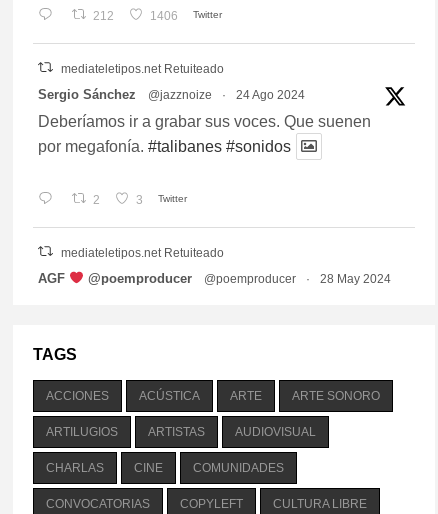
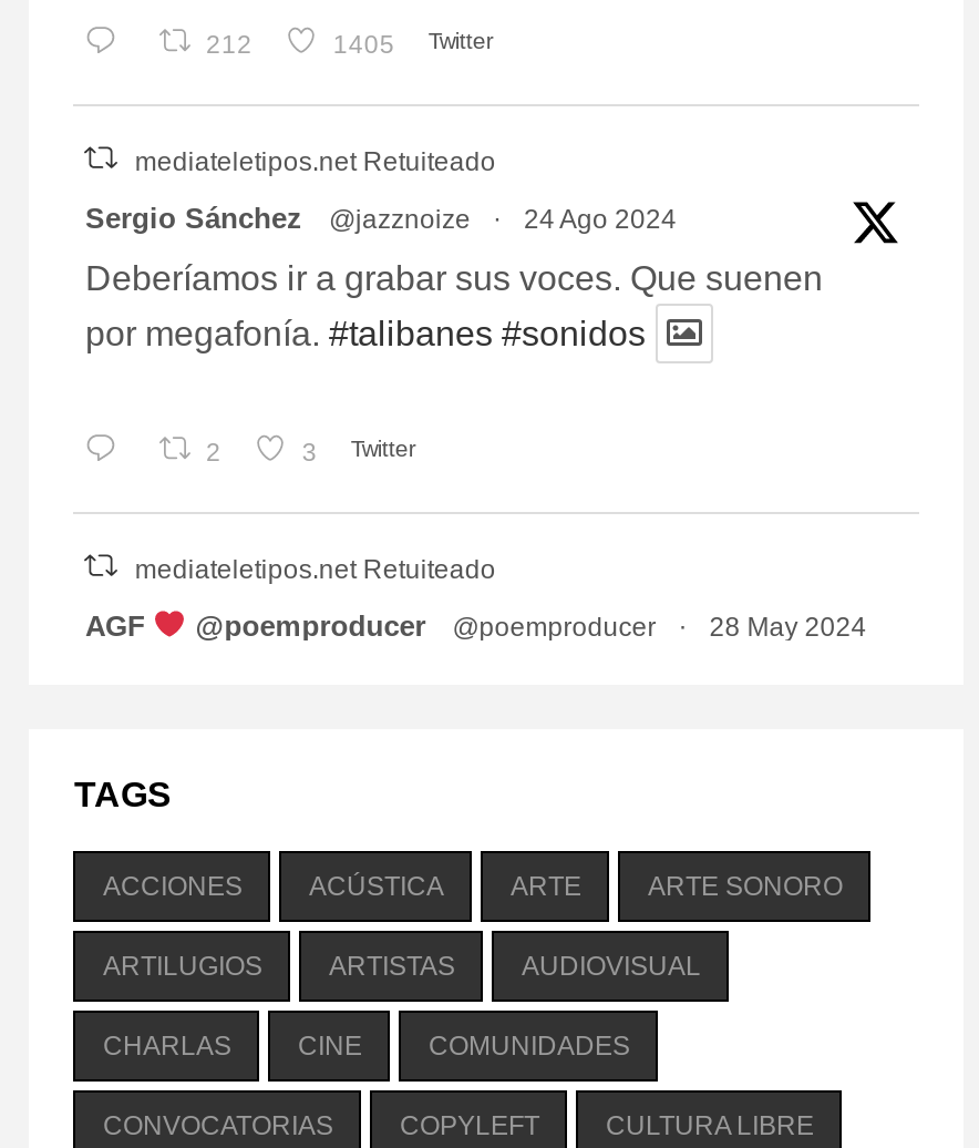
[150,9,222,22] 1406 Twitter -> [333,28,492,57] 1405 Twitter

